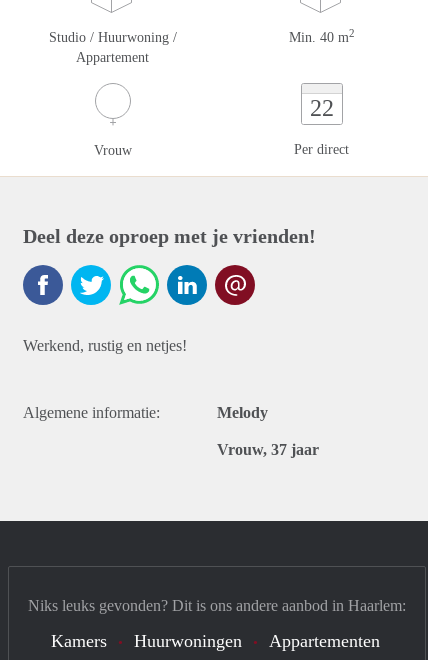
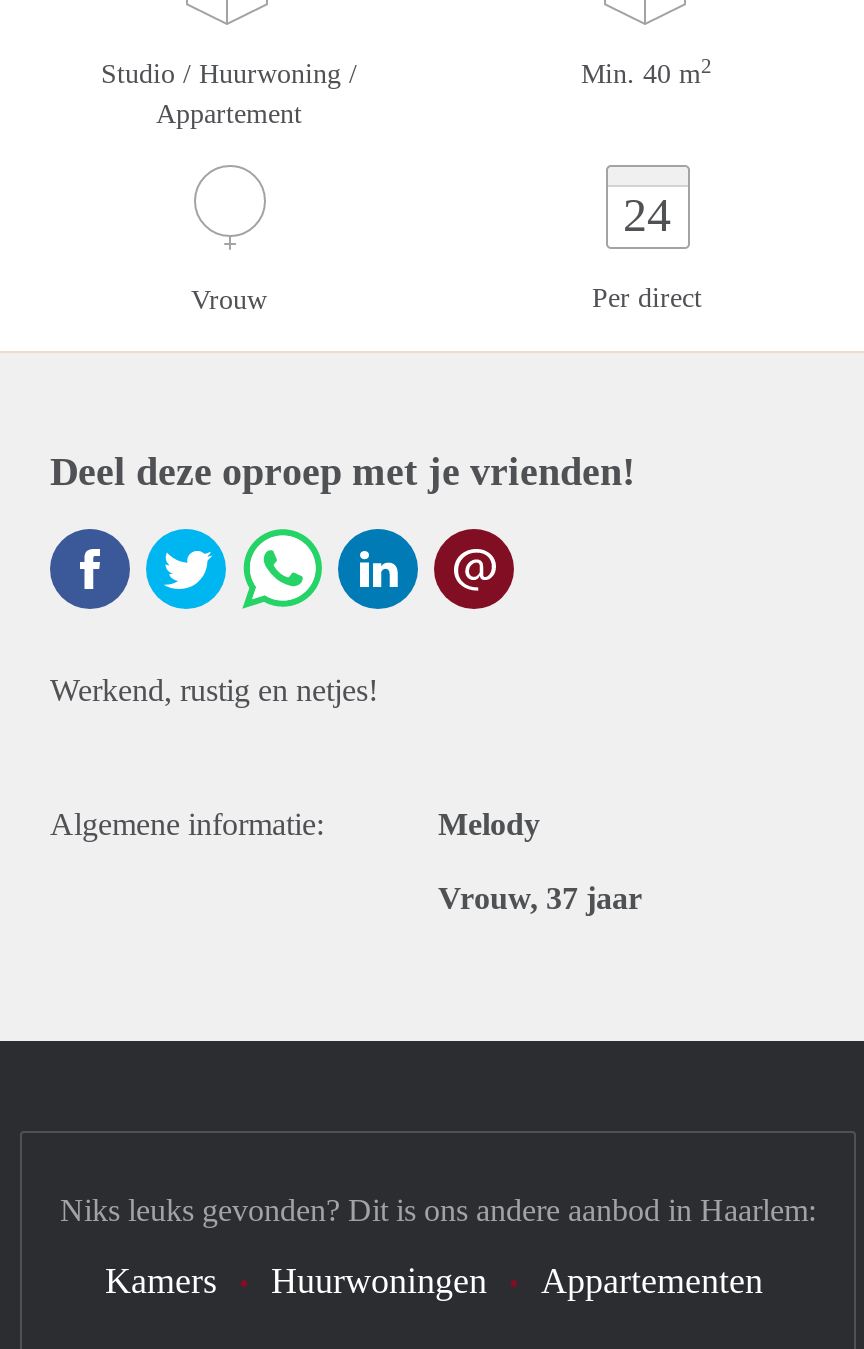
[309,95,333,121] 22 -> [623,189,671,241] 24

